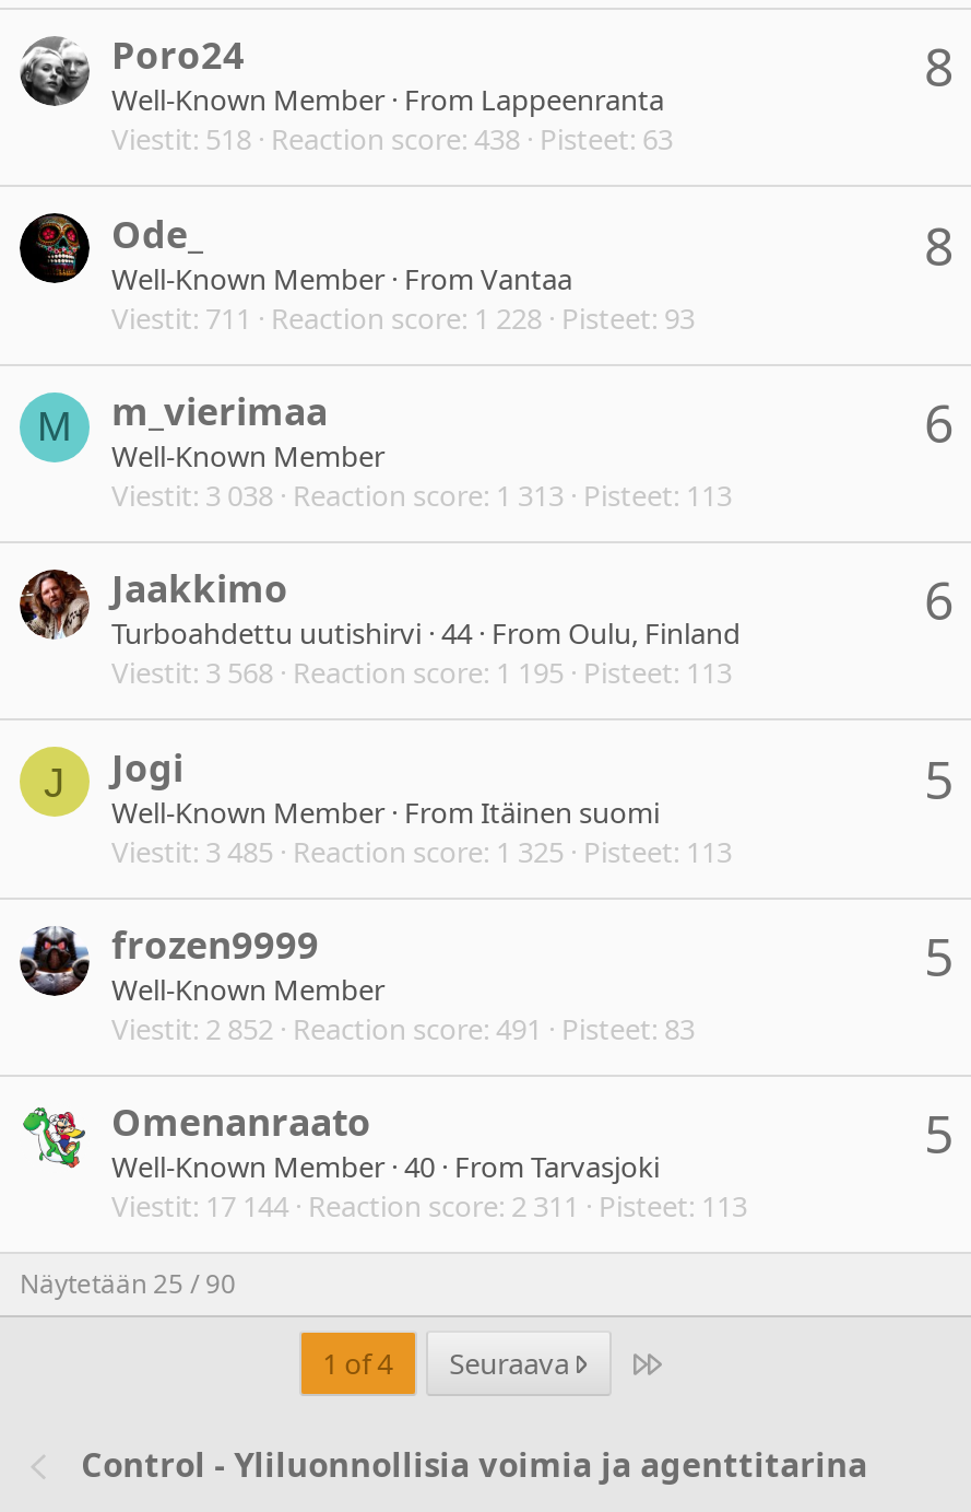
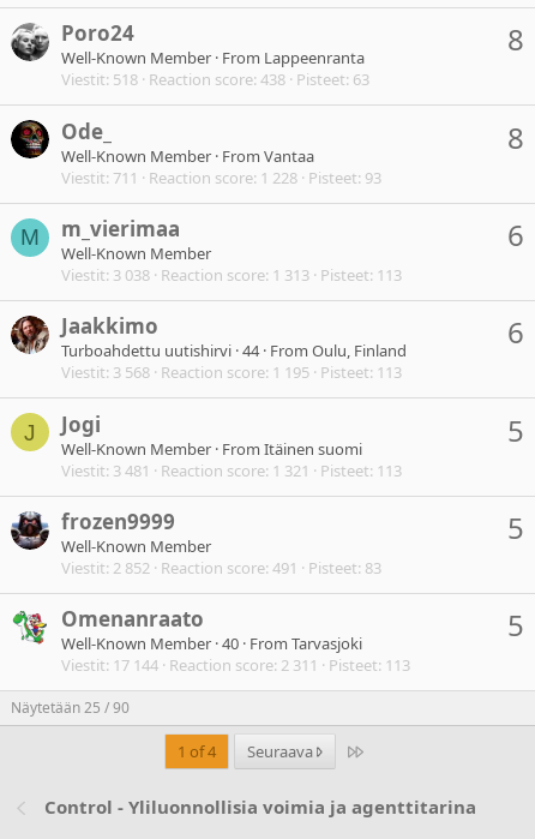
[111,831,732,871] Viestit 3 485 Reaction score 1 325 Pisteet 113 -> [61,459,402,481] Viestit 3 481 Reaction score 1 321 Pisteet 113

